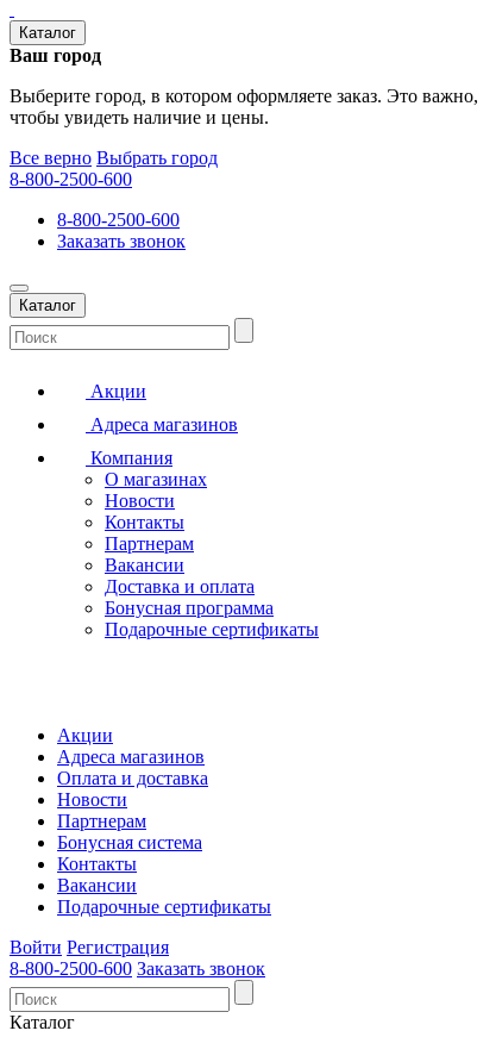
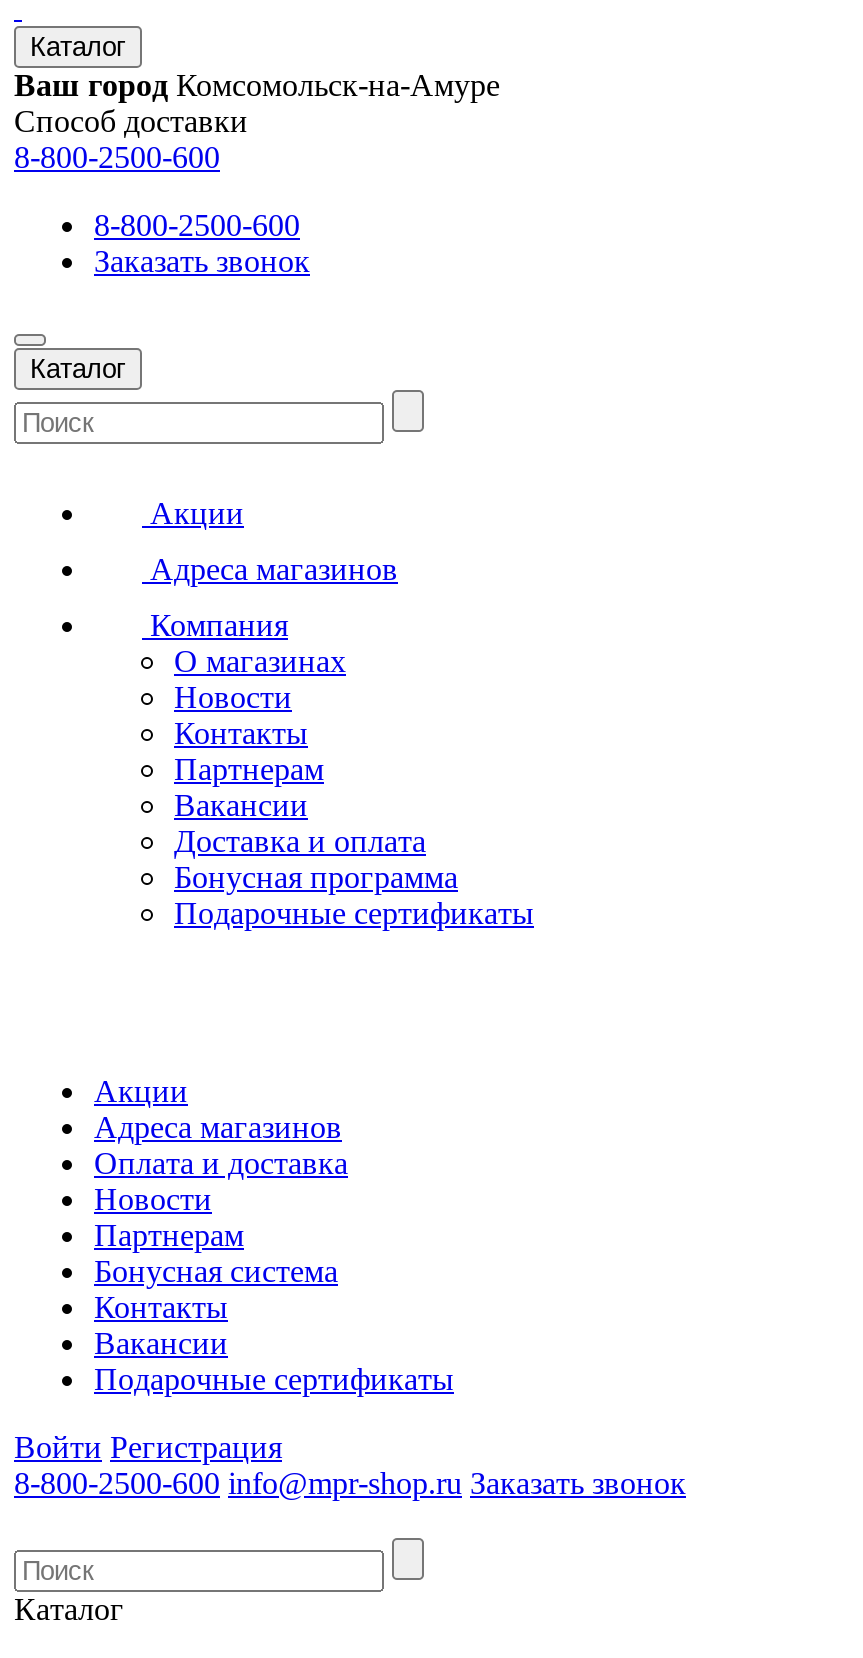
[10,45,478,168] Ваш город | Выберите город, в котором оформляете заказ. Это важно, | чтобы увидеть наличие и цены. | Все верно Выбрать город -> [14,68,500,138] Ваш город Комсомольск-на-Амуре | Способ доставки
moved [10,169,319,957] -> [14,140,534,1464]: 8-800-2500-600 | 8-800-2500-600 | Заказать звонок | ... | Подарочные сертификаты | Войти Регистрация
[10,958,265,979] 8-800-2500-600 Заказать звонок -> [14,1466,686,1500] 8-800-2500-600 info@mpr-shop.ru Заказать звонок

